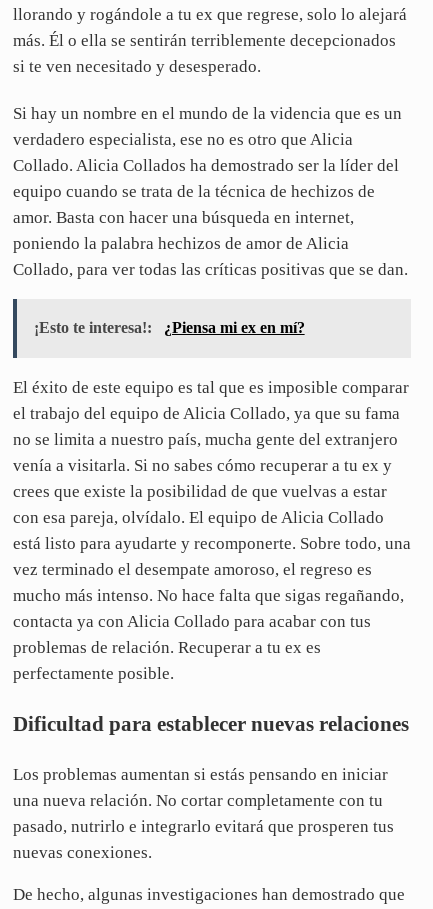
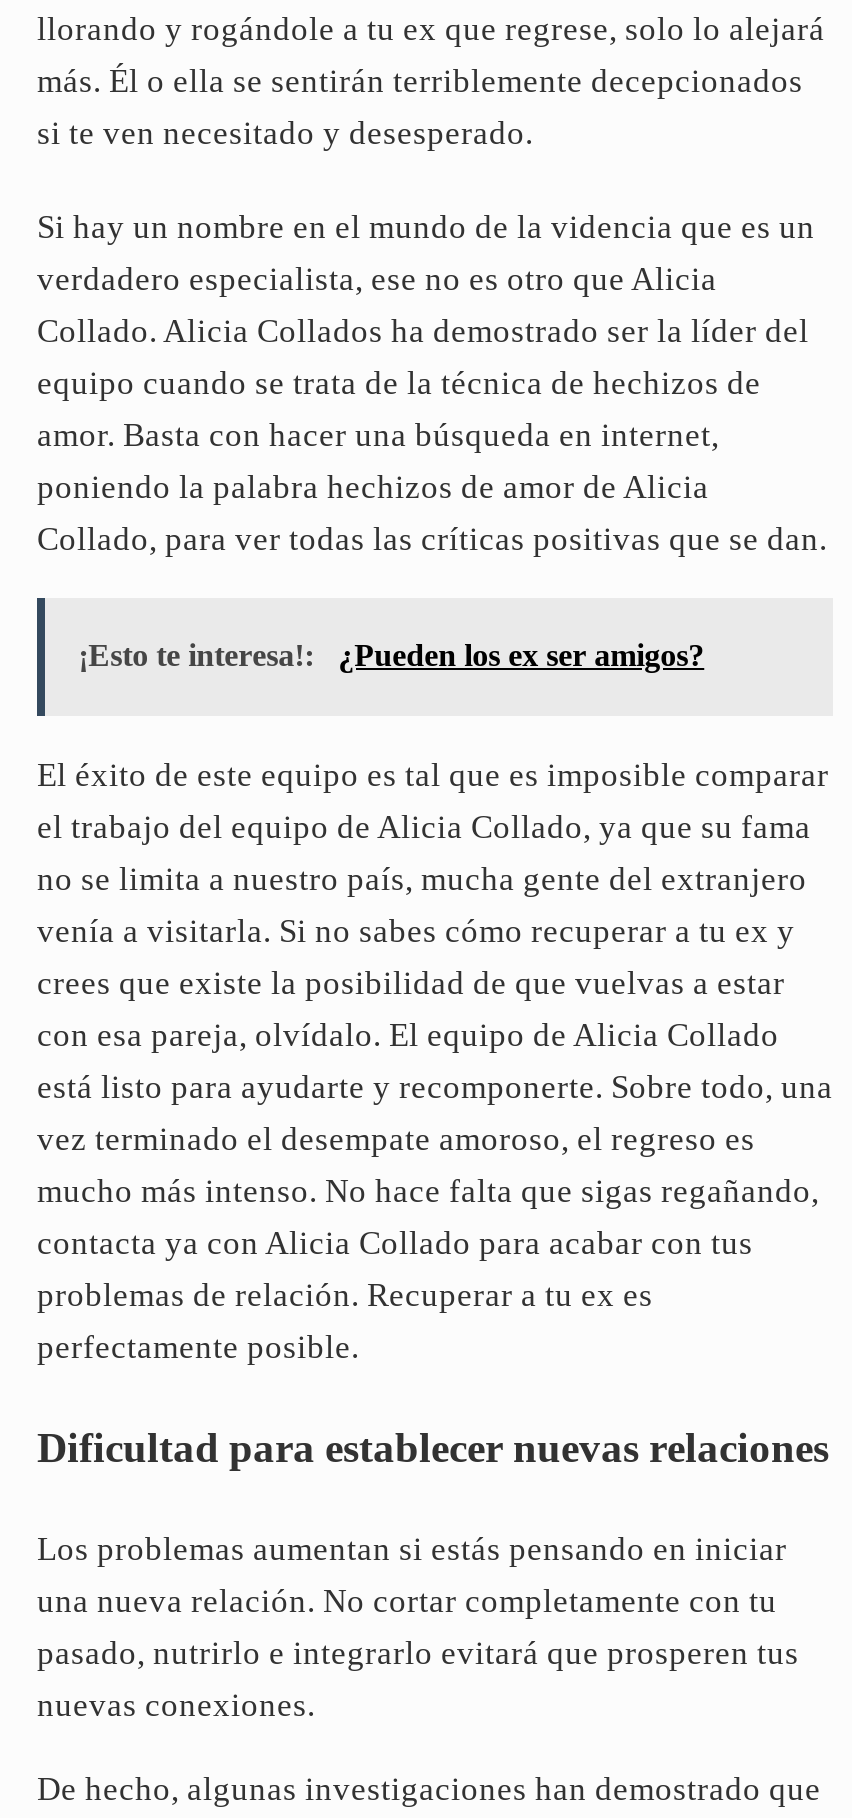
[34,319,305,336] ¡Esto te interesa!: ¿Piensa mi ex en mí? -> [78,639,704,673] ¡Esto te interesa!: ¿Pueden los ex ser amigos?

